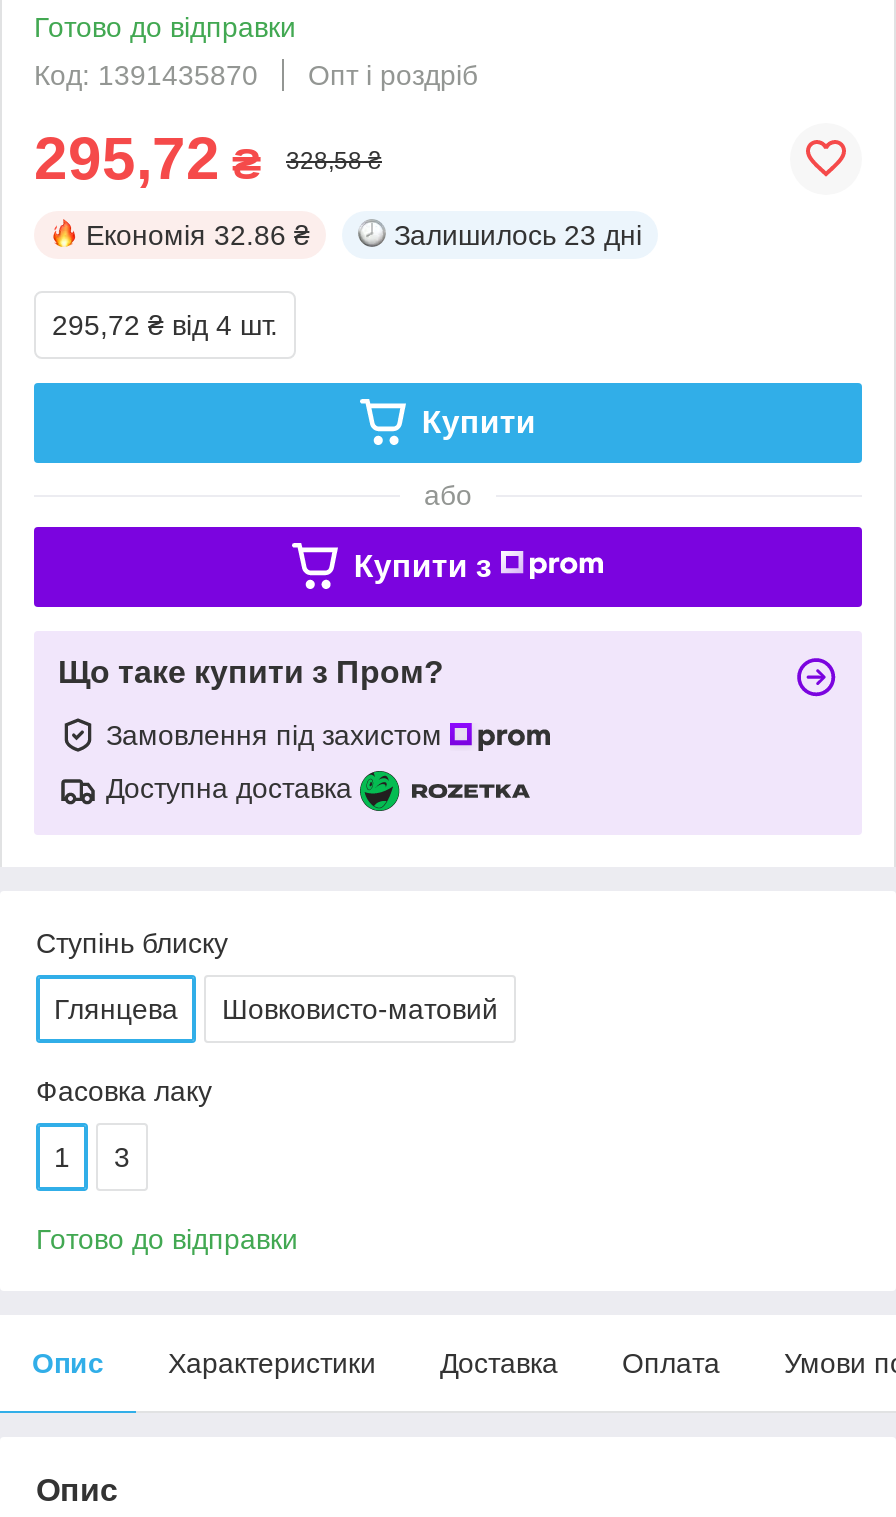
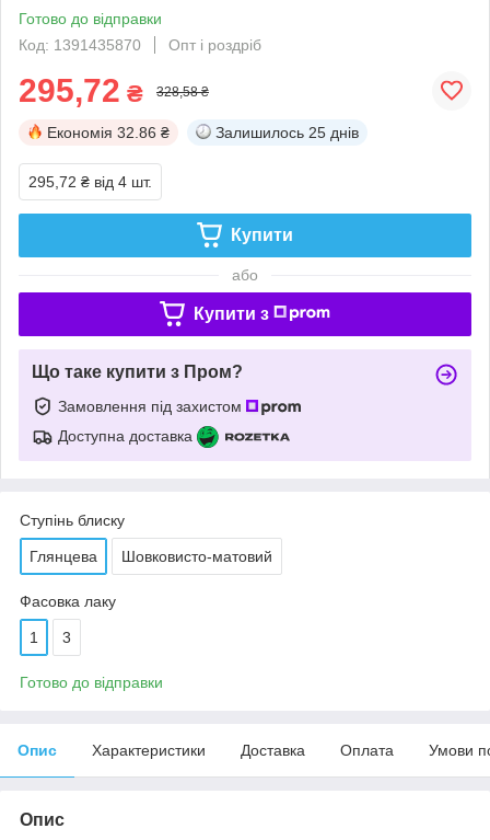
[394,219,642,251] Залишилось 23 дні -> [215,124,359,141] Залишилось 25 днів

